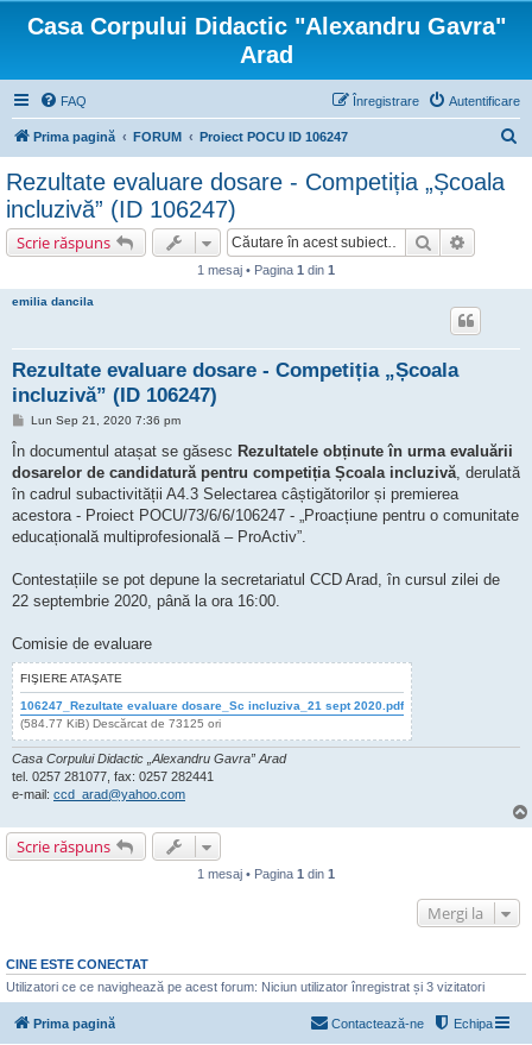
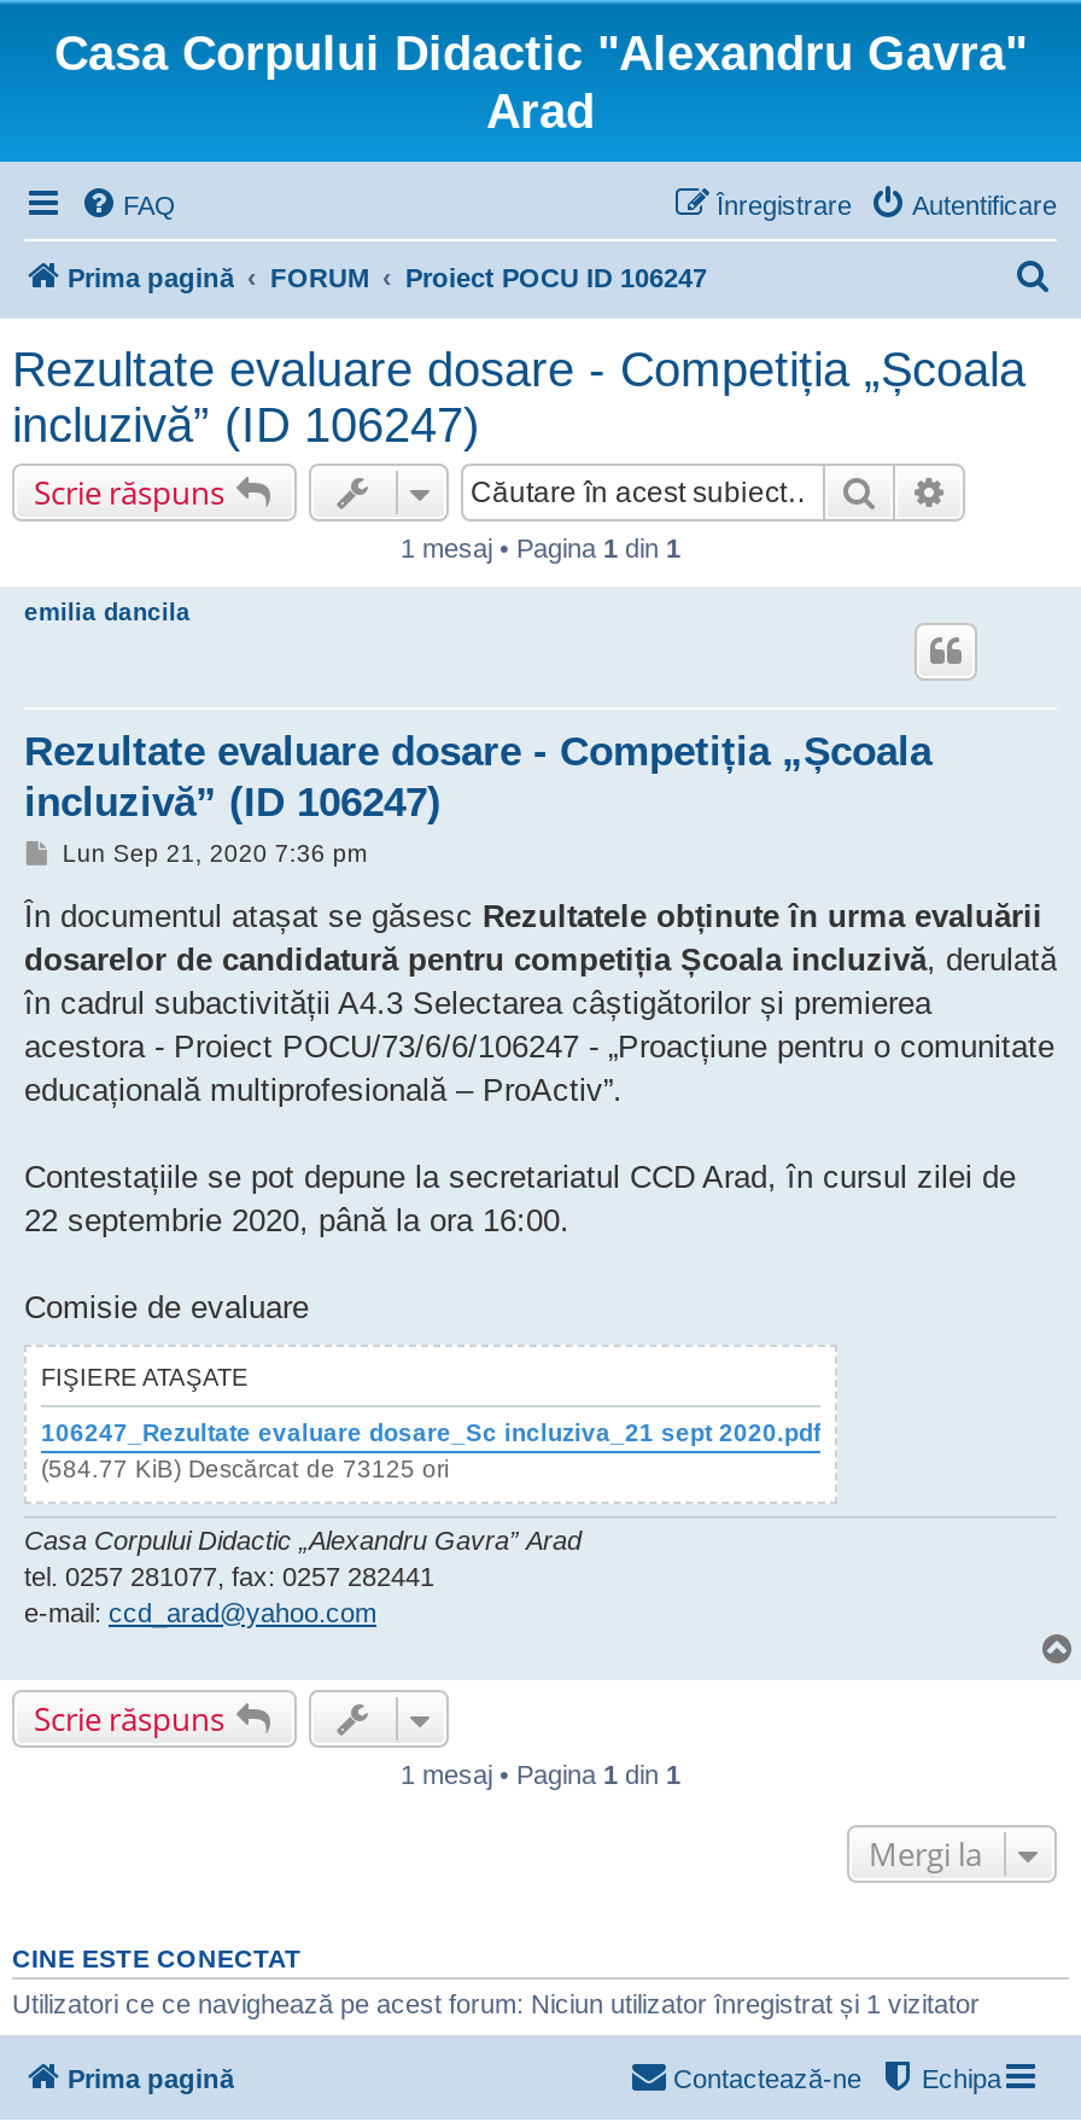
[6,980,484,994] Utilizatori ce ce navighează pe acest forum: Niciun utilizator înregistrat și 3 vizitatori -> [12,1990,980,2019] Utilizatori ce ce navighează pe acest forum: Niciun utilizator înregistrat și 1 vizitator

